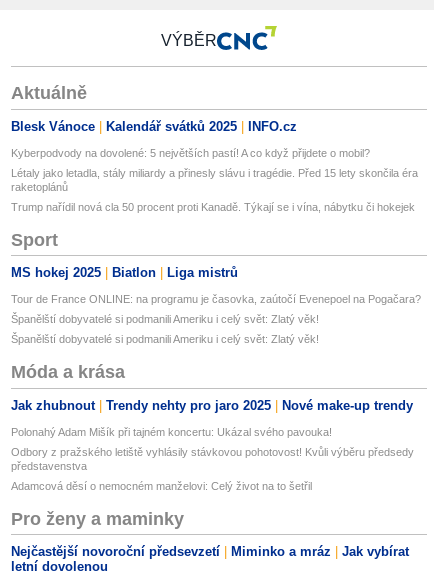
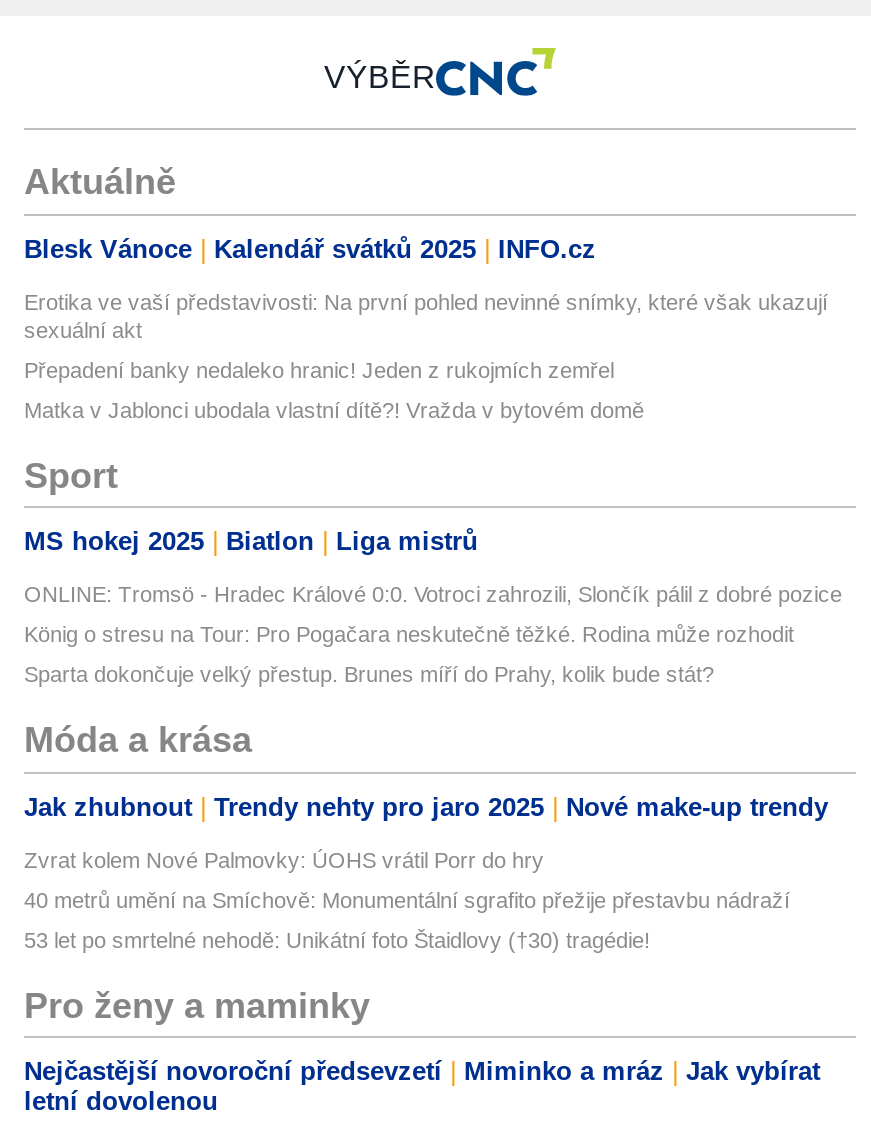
[11,147,370,159] Kyberpodvody na dovolené: 5 největších pastí! A co když přijdete o mobil? -> [24,290,828,342] Erotika ve vaší představivosti: Na první pohled nevinné snímky, které však ukazují | sexuální akt
[11,167,418,193] Létaly jako letadla, stály miliardy a přinesly slávu i tragédie. Před 15 lety skončila éra | raketoplánů -> [24,358,614,382] Přepadení banky nedaleko hranic! Jeden z rukojmích zemřel
[11,201,415,213] Trump nařídil nová cla 50 procent proti Kanadě. Týkají se i vína, nábytku či hokejek -> [24,398,644,422] Matka v Jablonci ubodala vlastní dítě?! Vražda v bytovém domě
[11,293,421,305] Tour de France ONLINE: na programu je časovka, zaútočí Evenepoel na Pogačara? -> [24,583,842,607] ONLINE: Tromsö - Hradec Králové 0:0. Votroci zahrozili, Slončík pálil z dobré pozice
[11,313,319,325] Španělští dobyvatelé si podmanili Ameriku i celý svět: Zlatý věk! -> [24,623,794,647] König o stresu na Tour: Pro Pogačara neskutečně těžké. Rodina může rozhodit
[11,333,319,345] Španělští dobyvatelé si podmanili Ameriku i celý svět: Zlatý věk! -> [24,663,714,687] Sparta dokončuje velký přestup. Brunes míří do Prahy, kolik bude stát?
[11,426,332,438] Polonahý Adam Mišík při tajném koncertu: Ukázal svého pavouka! -> [24,848,544,872] Zvrat kolem Nové Palmovky: ÚOHS vrátil Porr do hry
[11,446,414,472] Odbory z pražského letiště vyhlásily stávkovou pohotovost! Kvůli výběru předsedy | představenstva -> [24,888,790,912] 40 metrů umění na Smíchově: Monumentální sgrafito přežije přestavbu nádraží
[11,480,312,492] Adamcová děsí o nemocném manželovi: Celý život na to šetřil -> [24,928,650,952] 53 let po smrtelné nehodě: Unikátní foto Štaidlovy (†30) tragédie!

